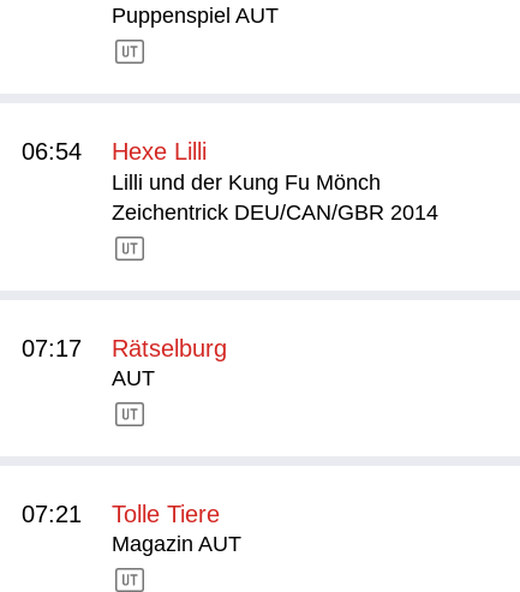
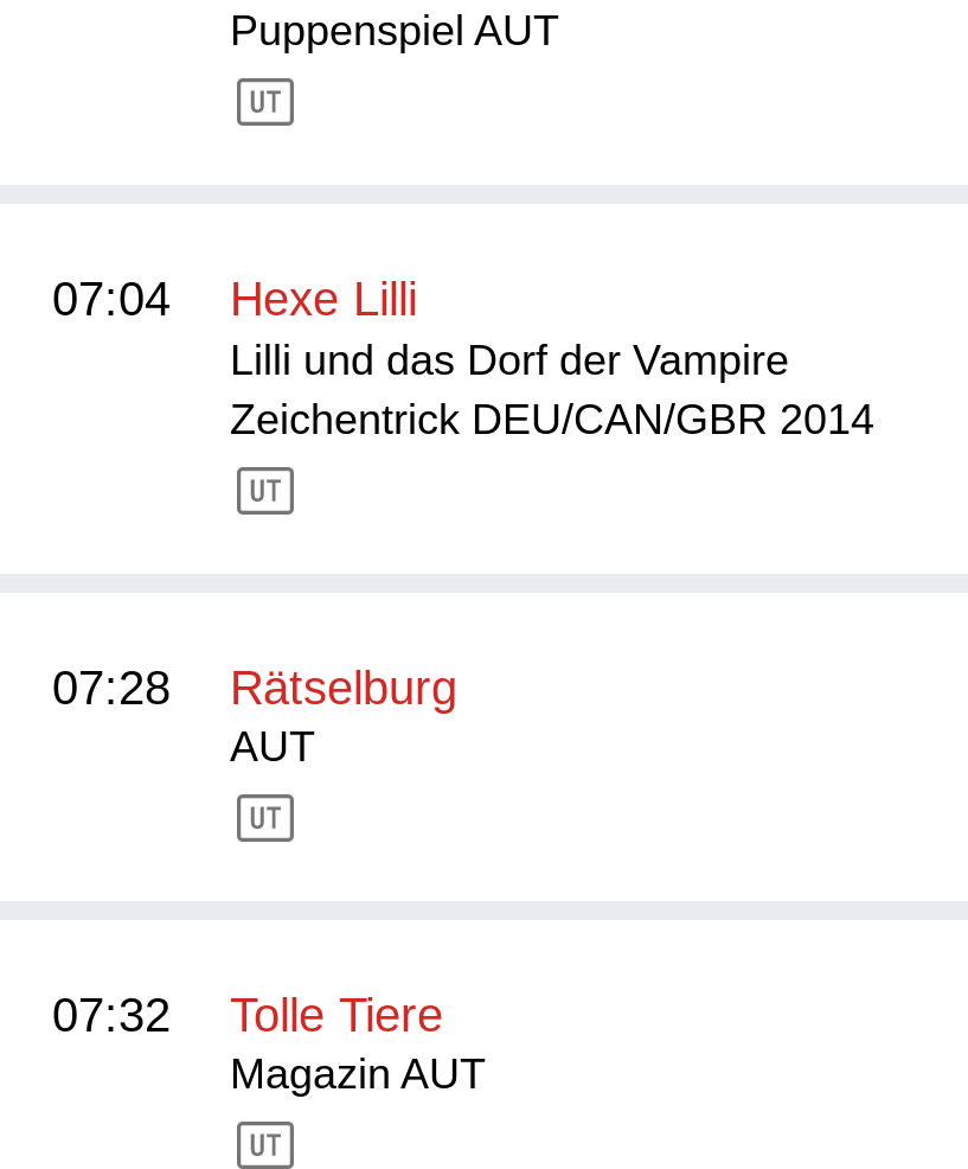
[22,138,207,165] 06:54 Hexe Lilli -> [52,273,417,325] 07:04 Hexe Lilli
[112,171,381,195] Lilli und der Kung Fu Mönch -> [230,337,789,385] Lilli und das Dorf der Vampire
[22,335,227,362] 07:17 Rätselburg -> [52,662,457,714] 07:28 Rätselburg
[22,501,220,527] 07:21 Tolle Tiere -> [52,989,443,1041] 07:32 Tolle Tiere

